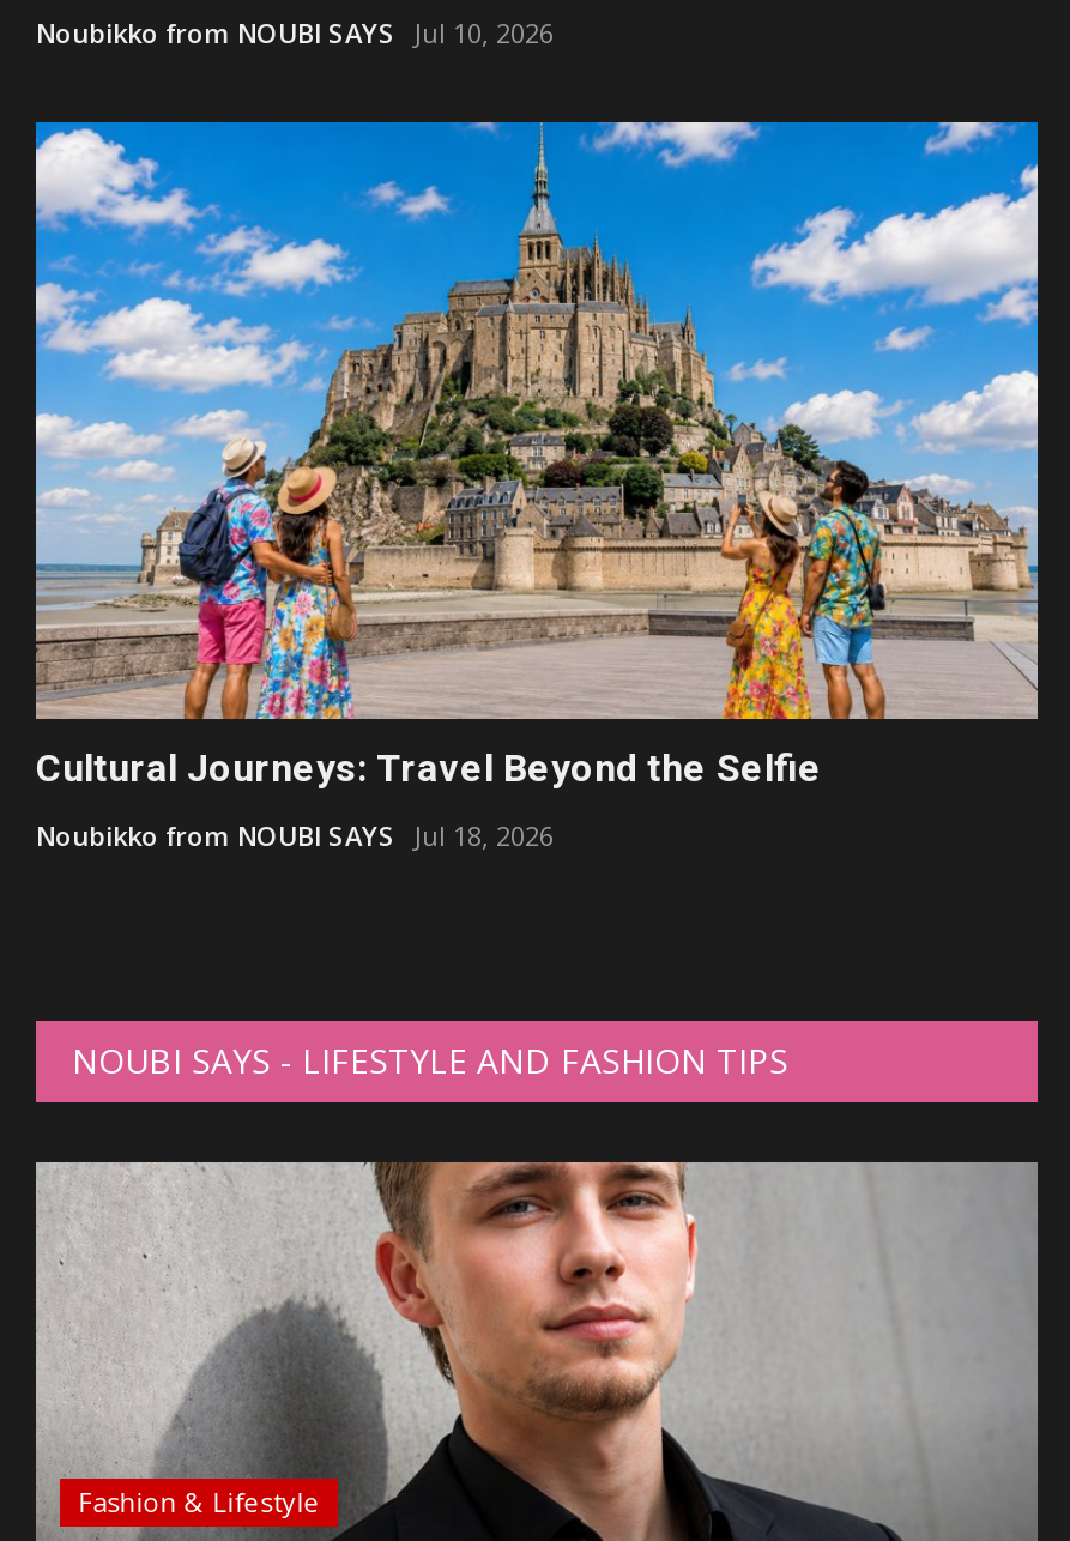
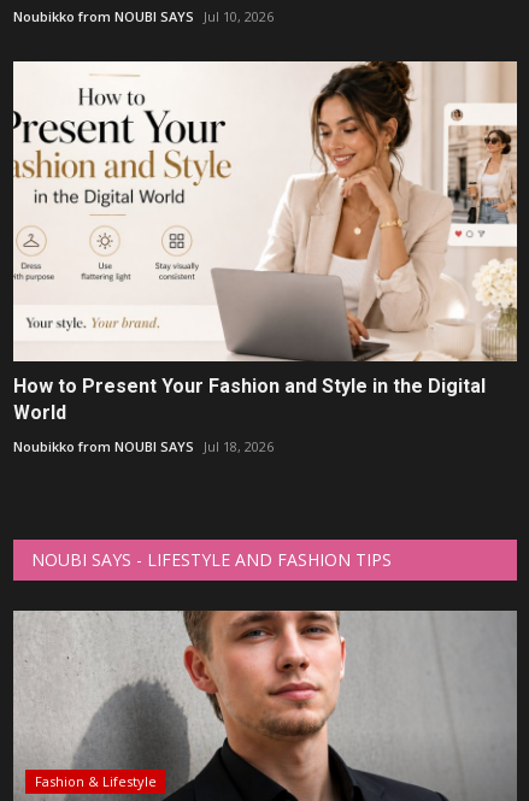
[34,120,1040,791] [image] | Cultural Journeys: Travel Beyond the Selfie -> [12,60,518,424] [image] | How to Present Your Fashion and Style in the Digital | World

